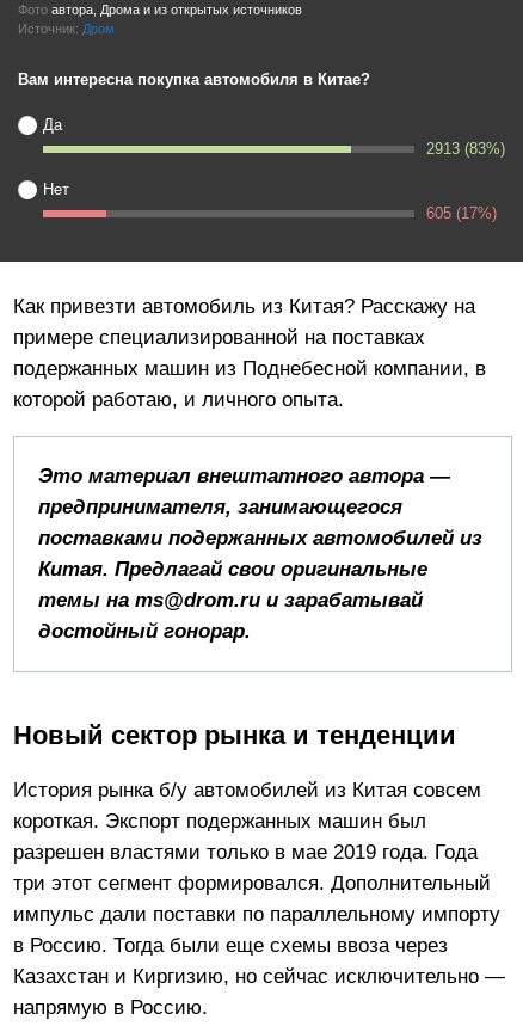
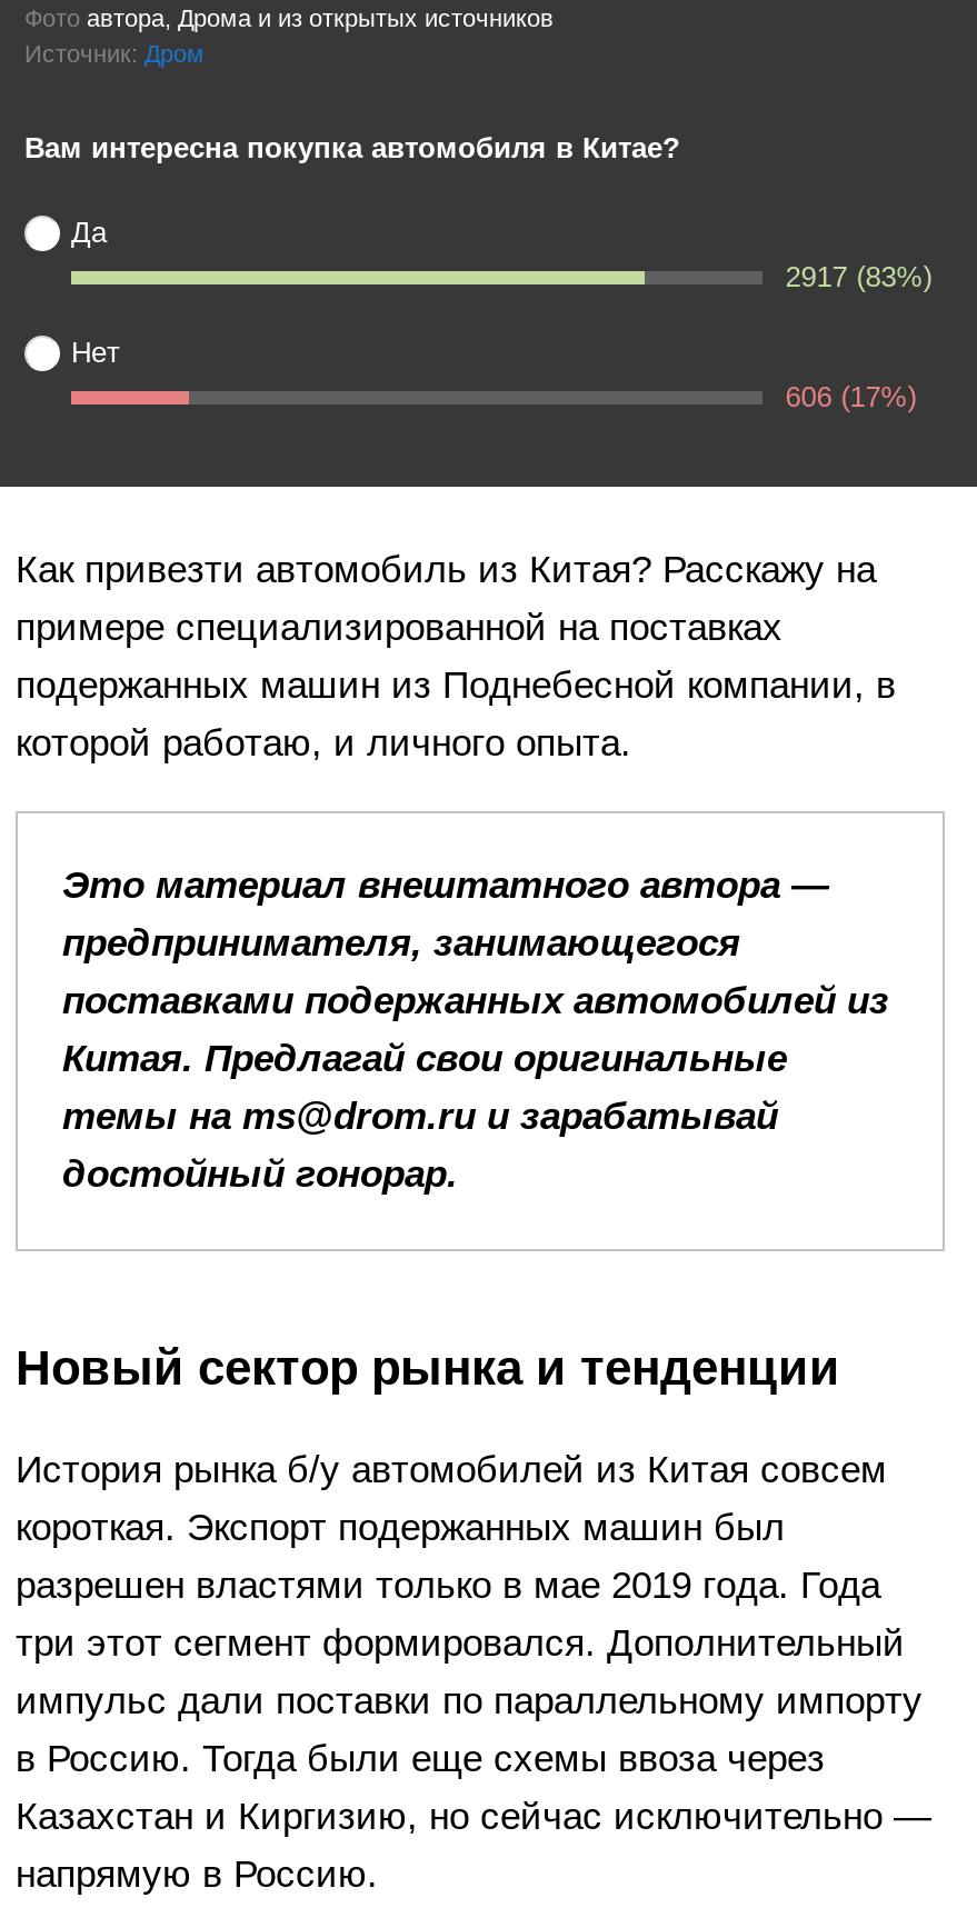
[427,140,505,158] 2913 (83%) -> [785,260,932,293] 2917 (83%)
[427,204,497,222] 605 (17%) -> [785,380,916,413] 606 (17%)

